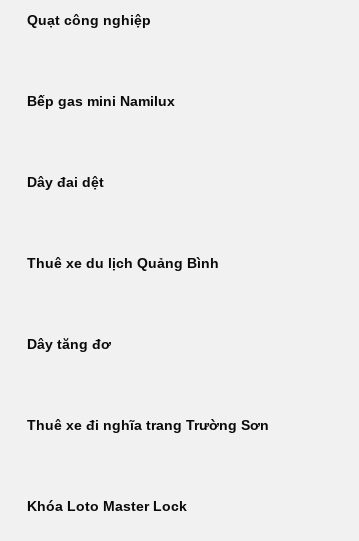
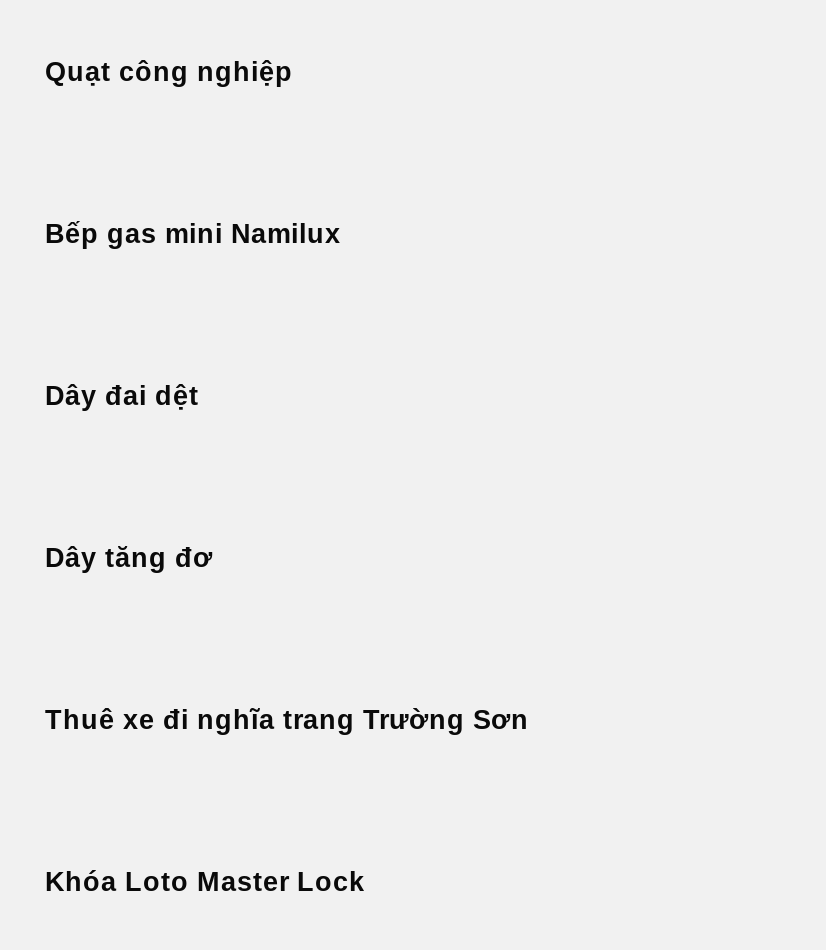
[27,256,219,271] Thuê xe du lịch Quảng Bình -> none

